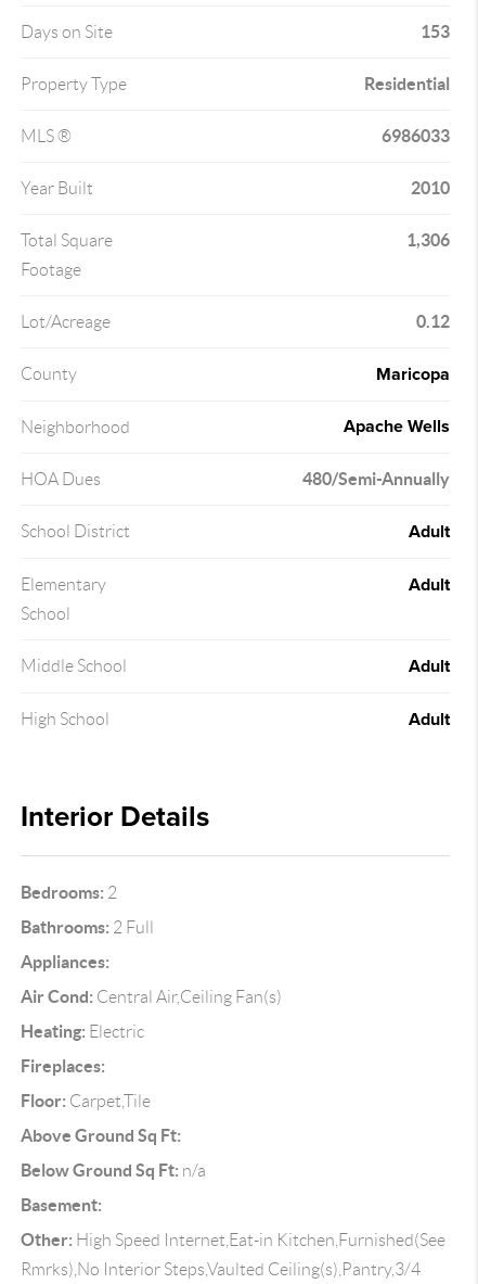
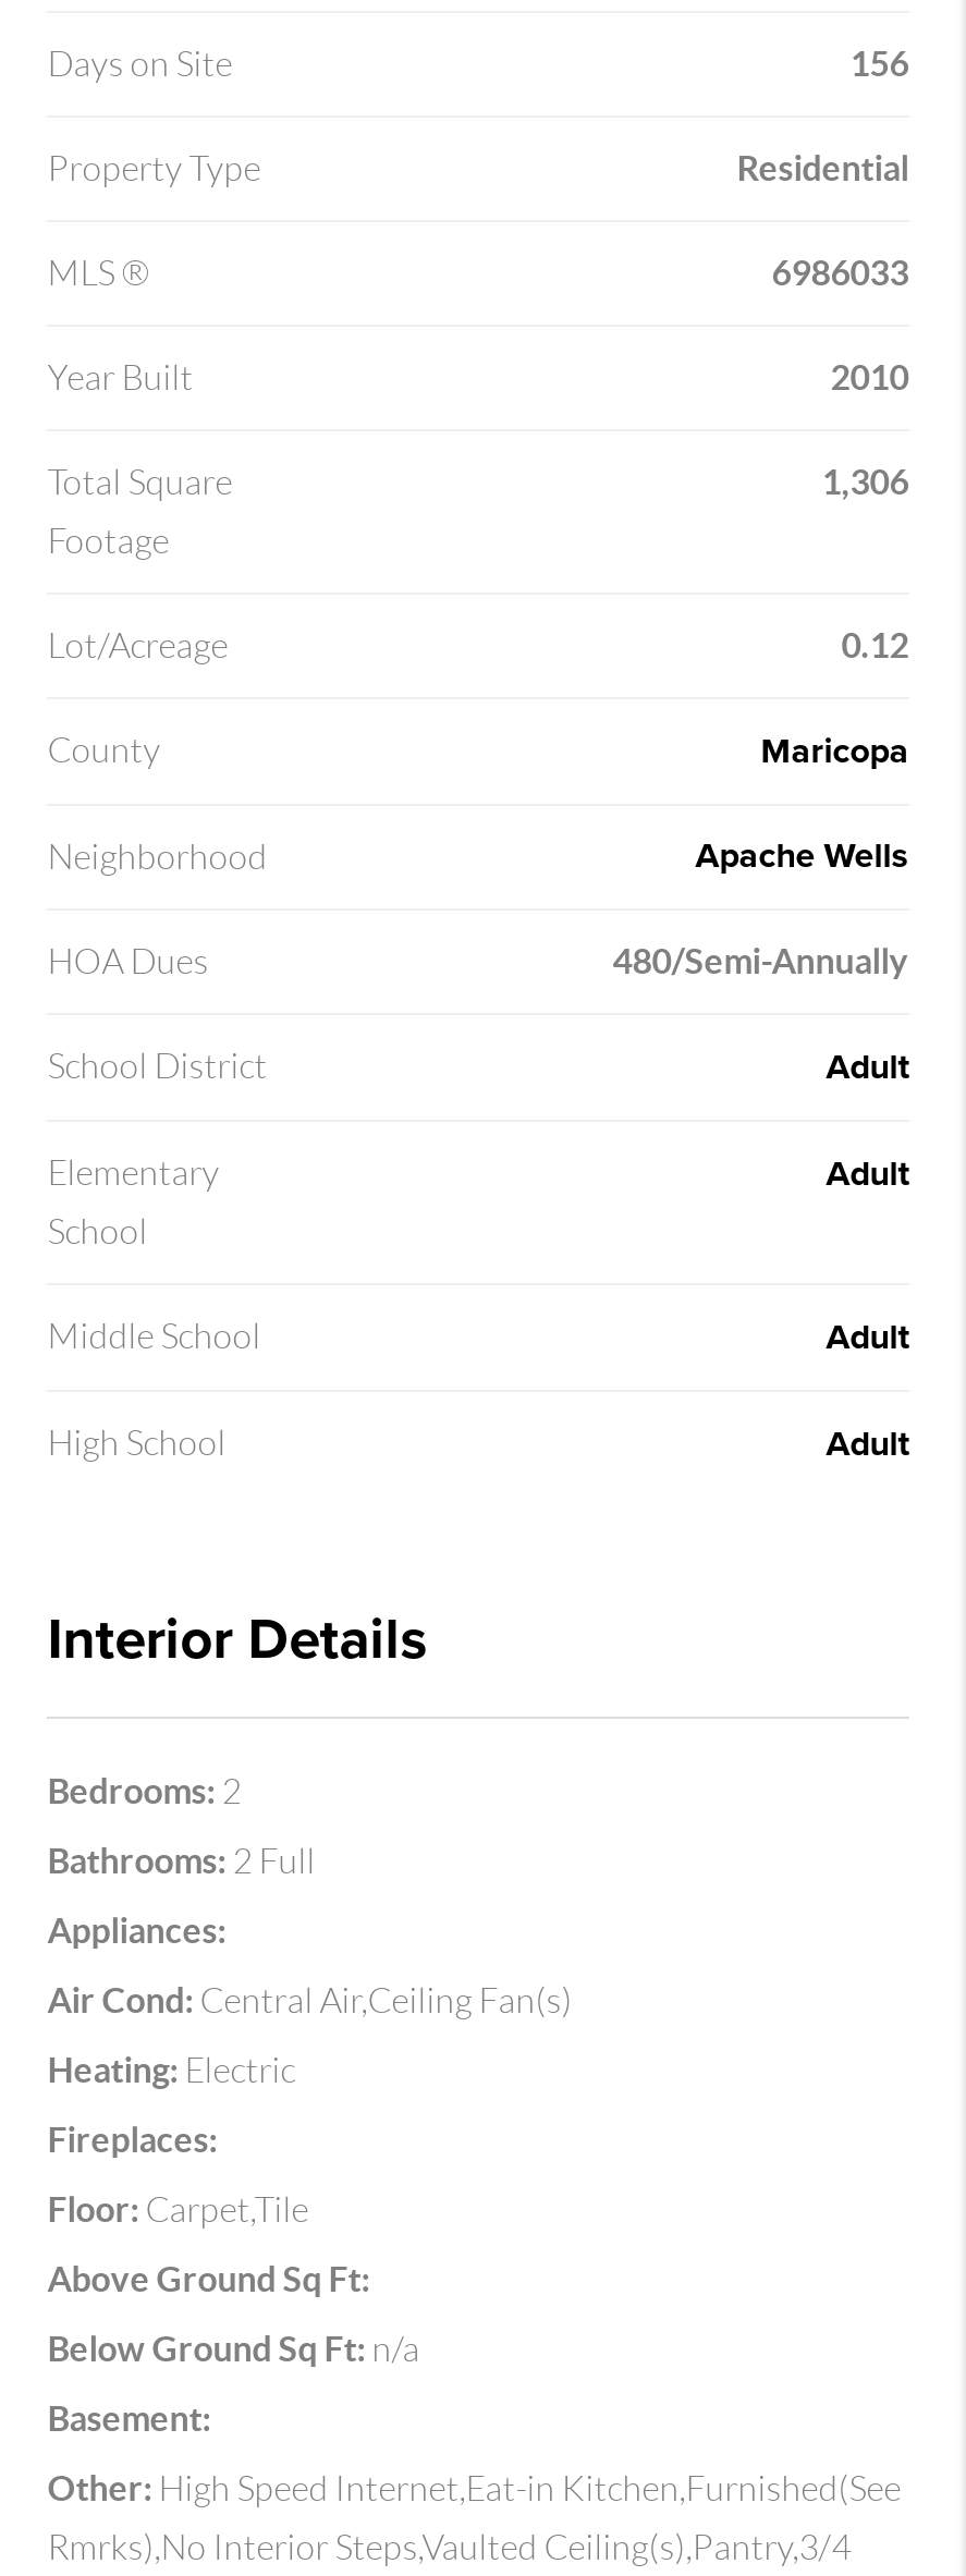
[420,22,450,41] 153 -> [850,44,909,83] 156

